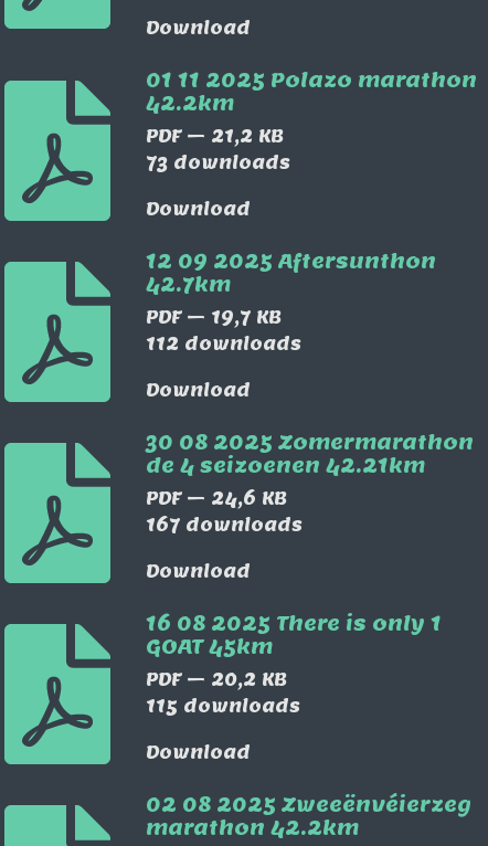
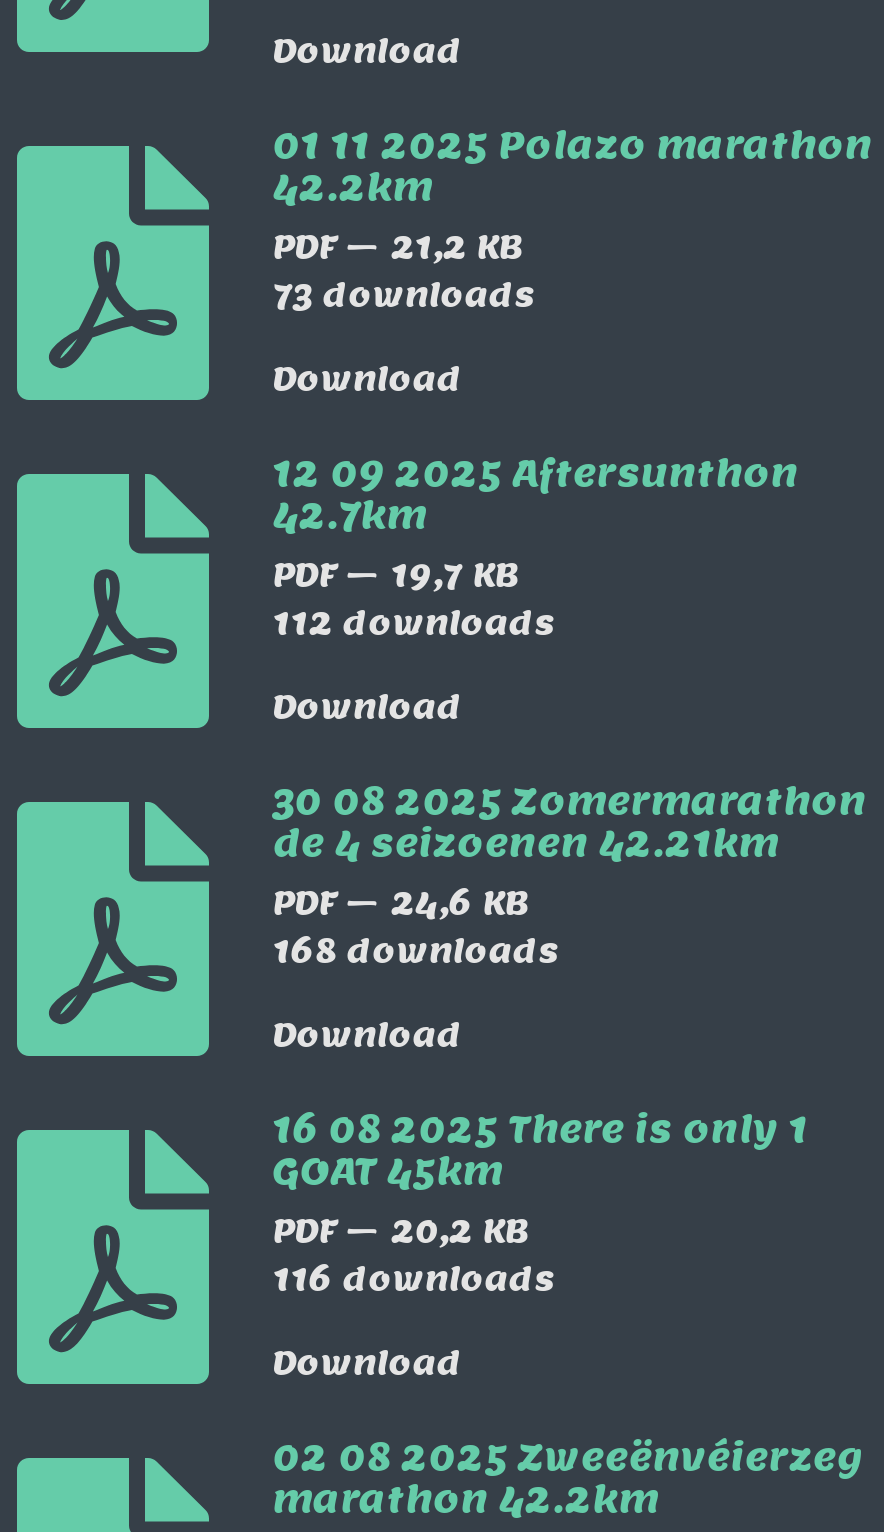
[146,514,302,537] 167 downloads -> [273,931,559,973] 168 downloads
[146,695,300,718] 115 downloads -> [273,1259,555,1301] 116 downloads

